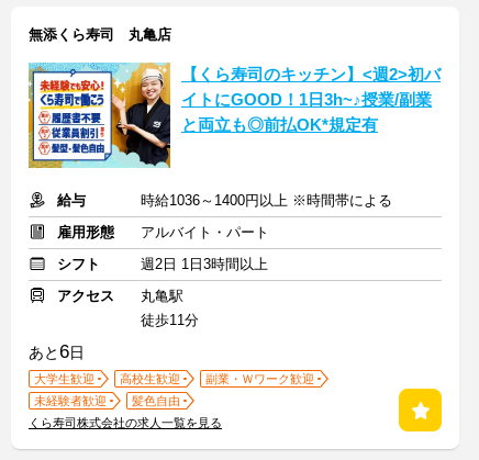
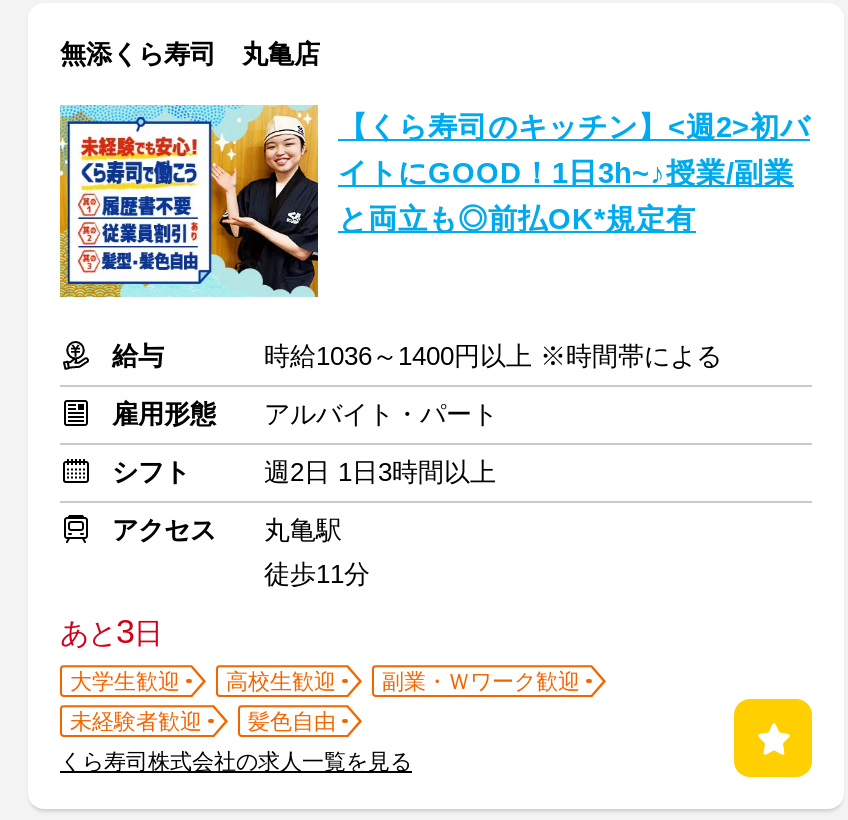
[29,341,85,362] あと6日 -> [60,613,162,651] あと3日

